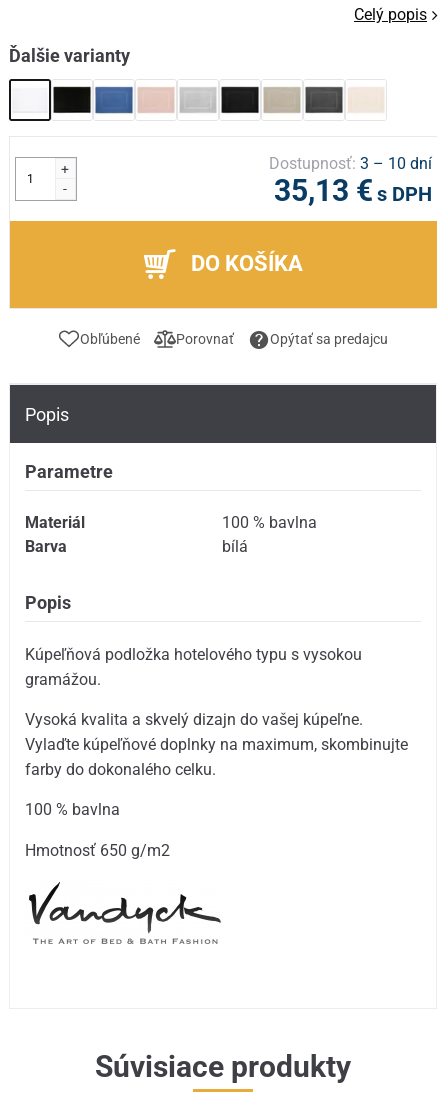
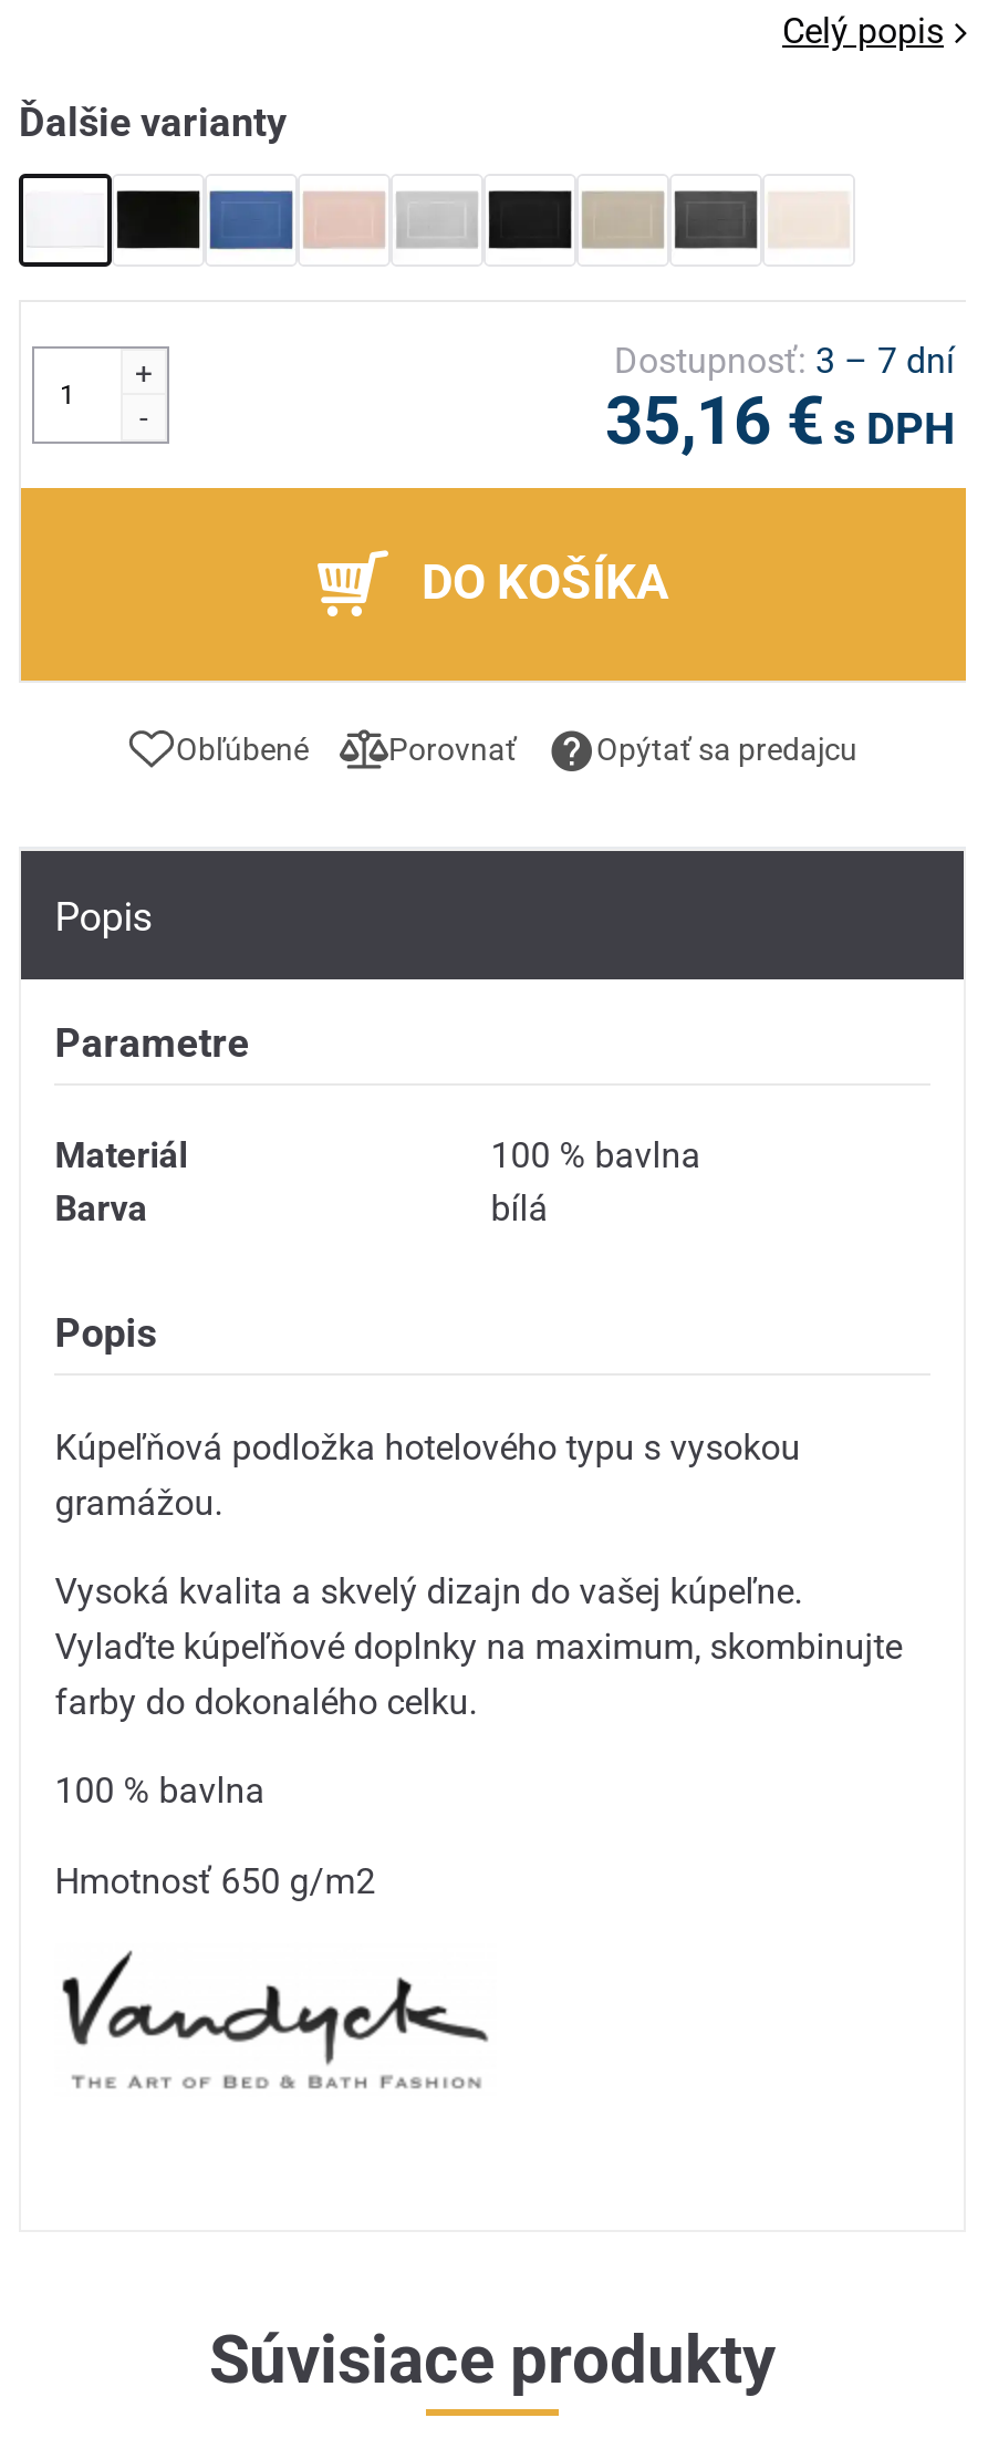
[269,154,432,173] Dostupnosť: 3 – 10 dní -> [614,340,955,382] Dostupnosť: 3 – 7 dní
[274,173,432,208] 35,13 € s DPH -> [605,382,955,460] 35,16 € s DPH

